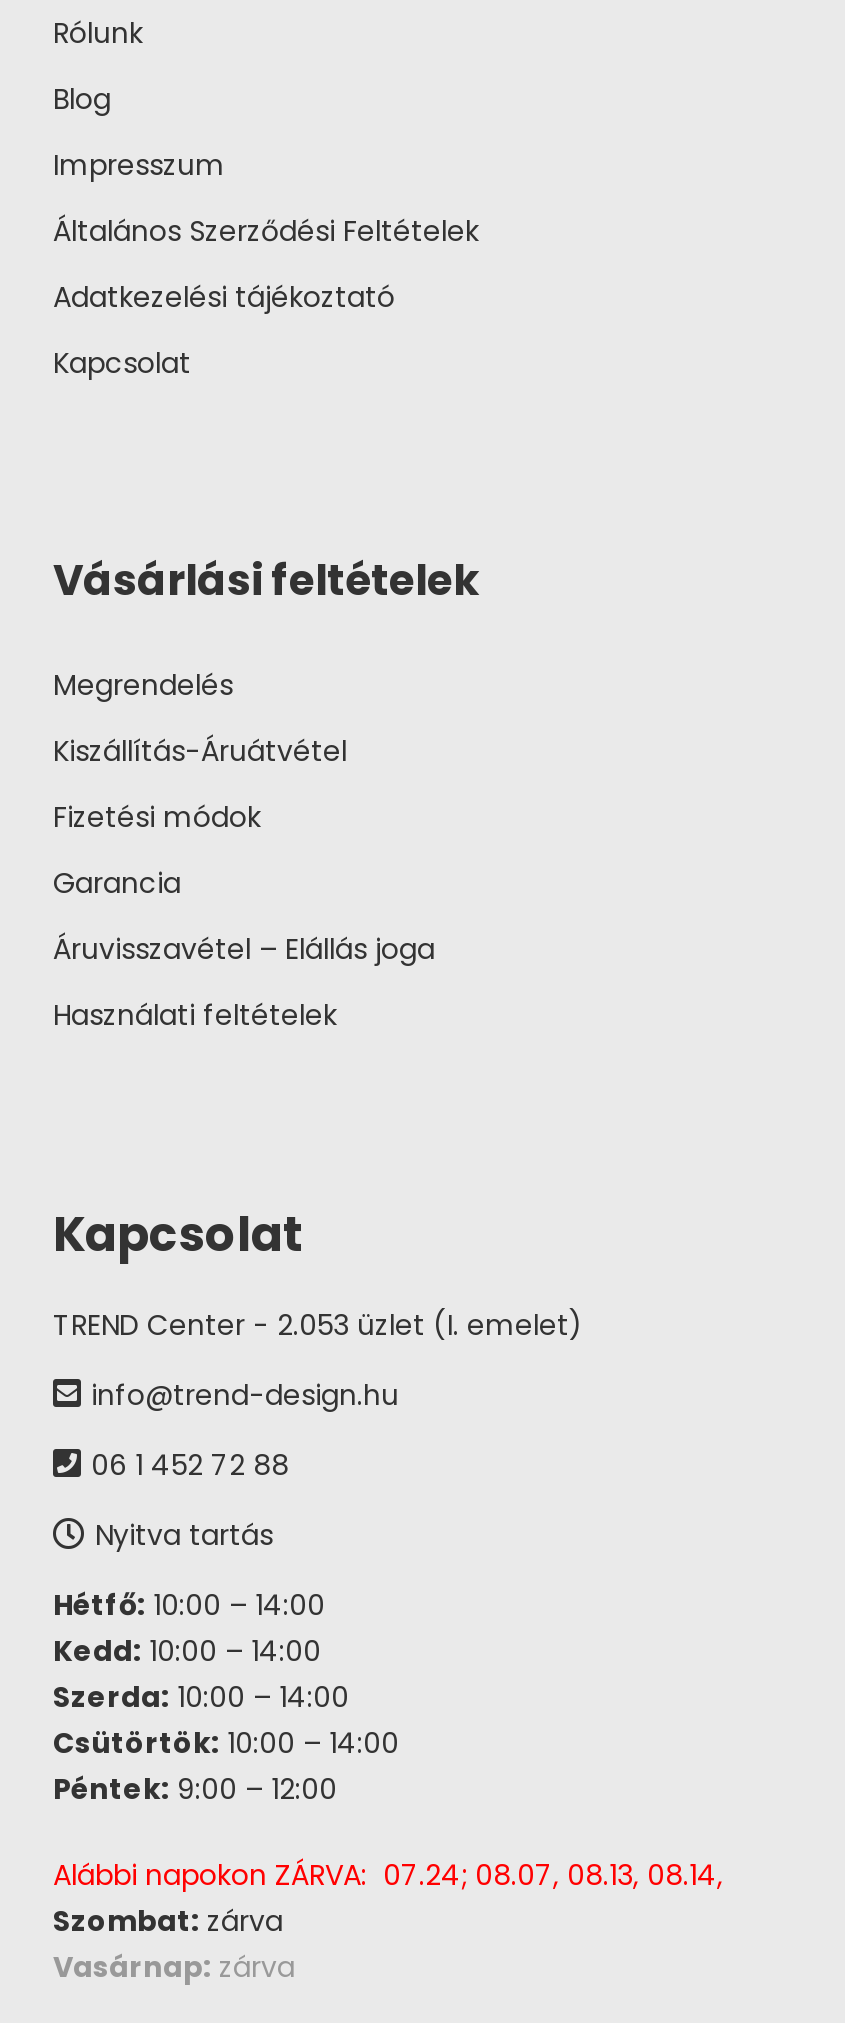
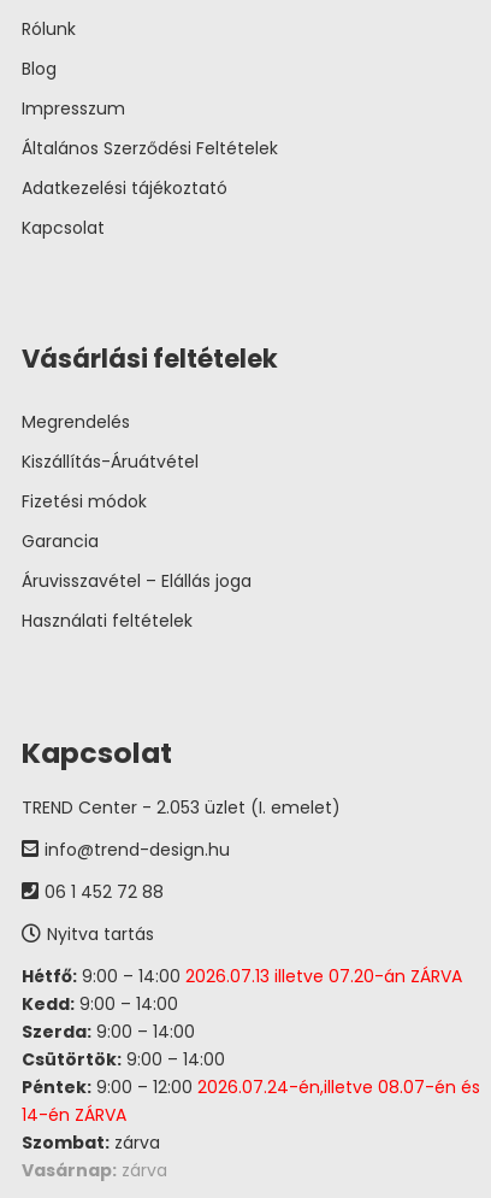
[53,1586,723,1896] Hétfő: 10:00 – 14:00 | Kedd: 10:00 – 14:00 | Szerda: 10:00 – 14:00 | Csütörtök: 10:00 – 14:00 | Péntek: 9:00 – 12:00 | Alábbi napokon ZÁRVA: 07.24; 08.07, 08.13, 08.14, -> [22,965,480,1127] Hétfő: 9:00 – 14:00 2026.07.13 illetve 07.20-án ZÁRVA | Kedd: 9:00 – 14:00 | Szerda: 9:00 – 14:00 | Csütörtök: 9:00 – 14:00 | Péntek: 9:00 – 12:00 2026.07.24-én,illetve 08.07-én és | 14-én ZÁRVA

